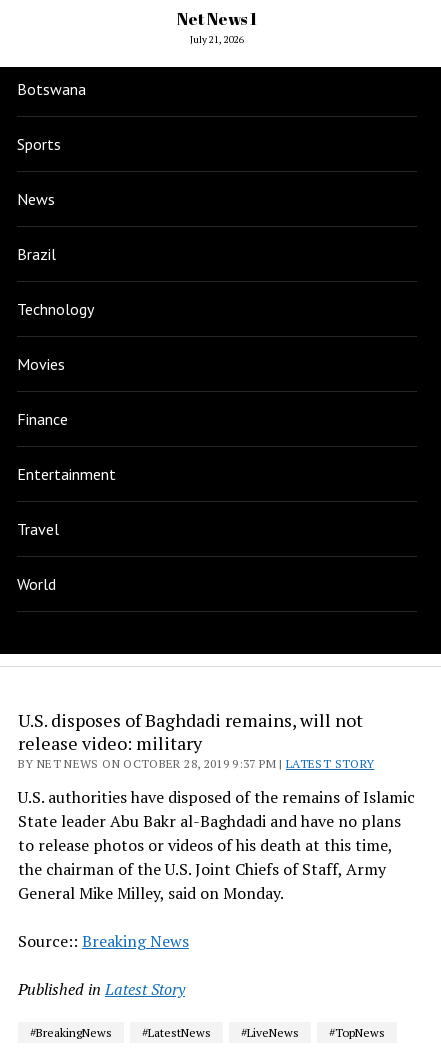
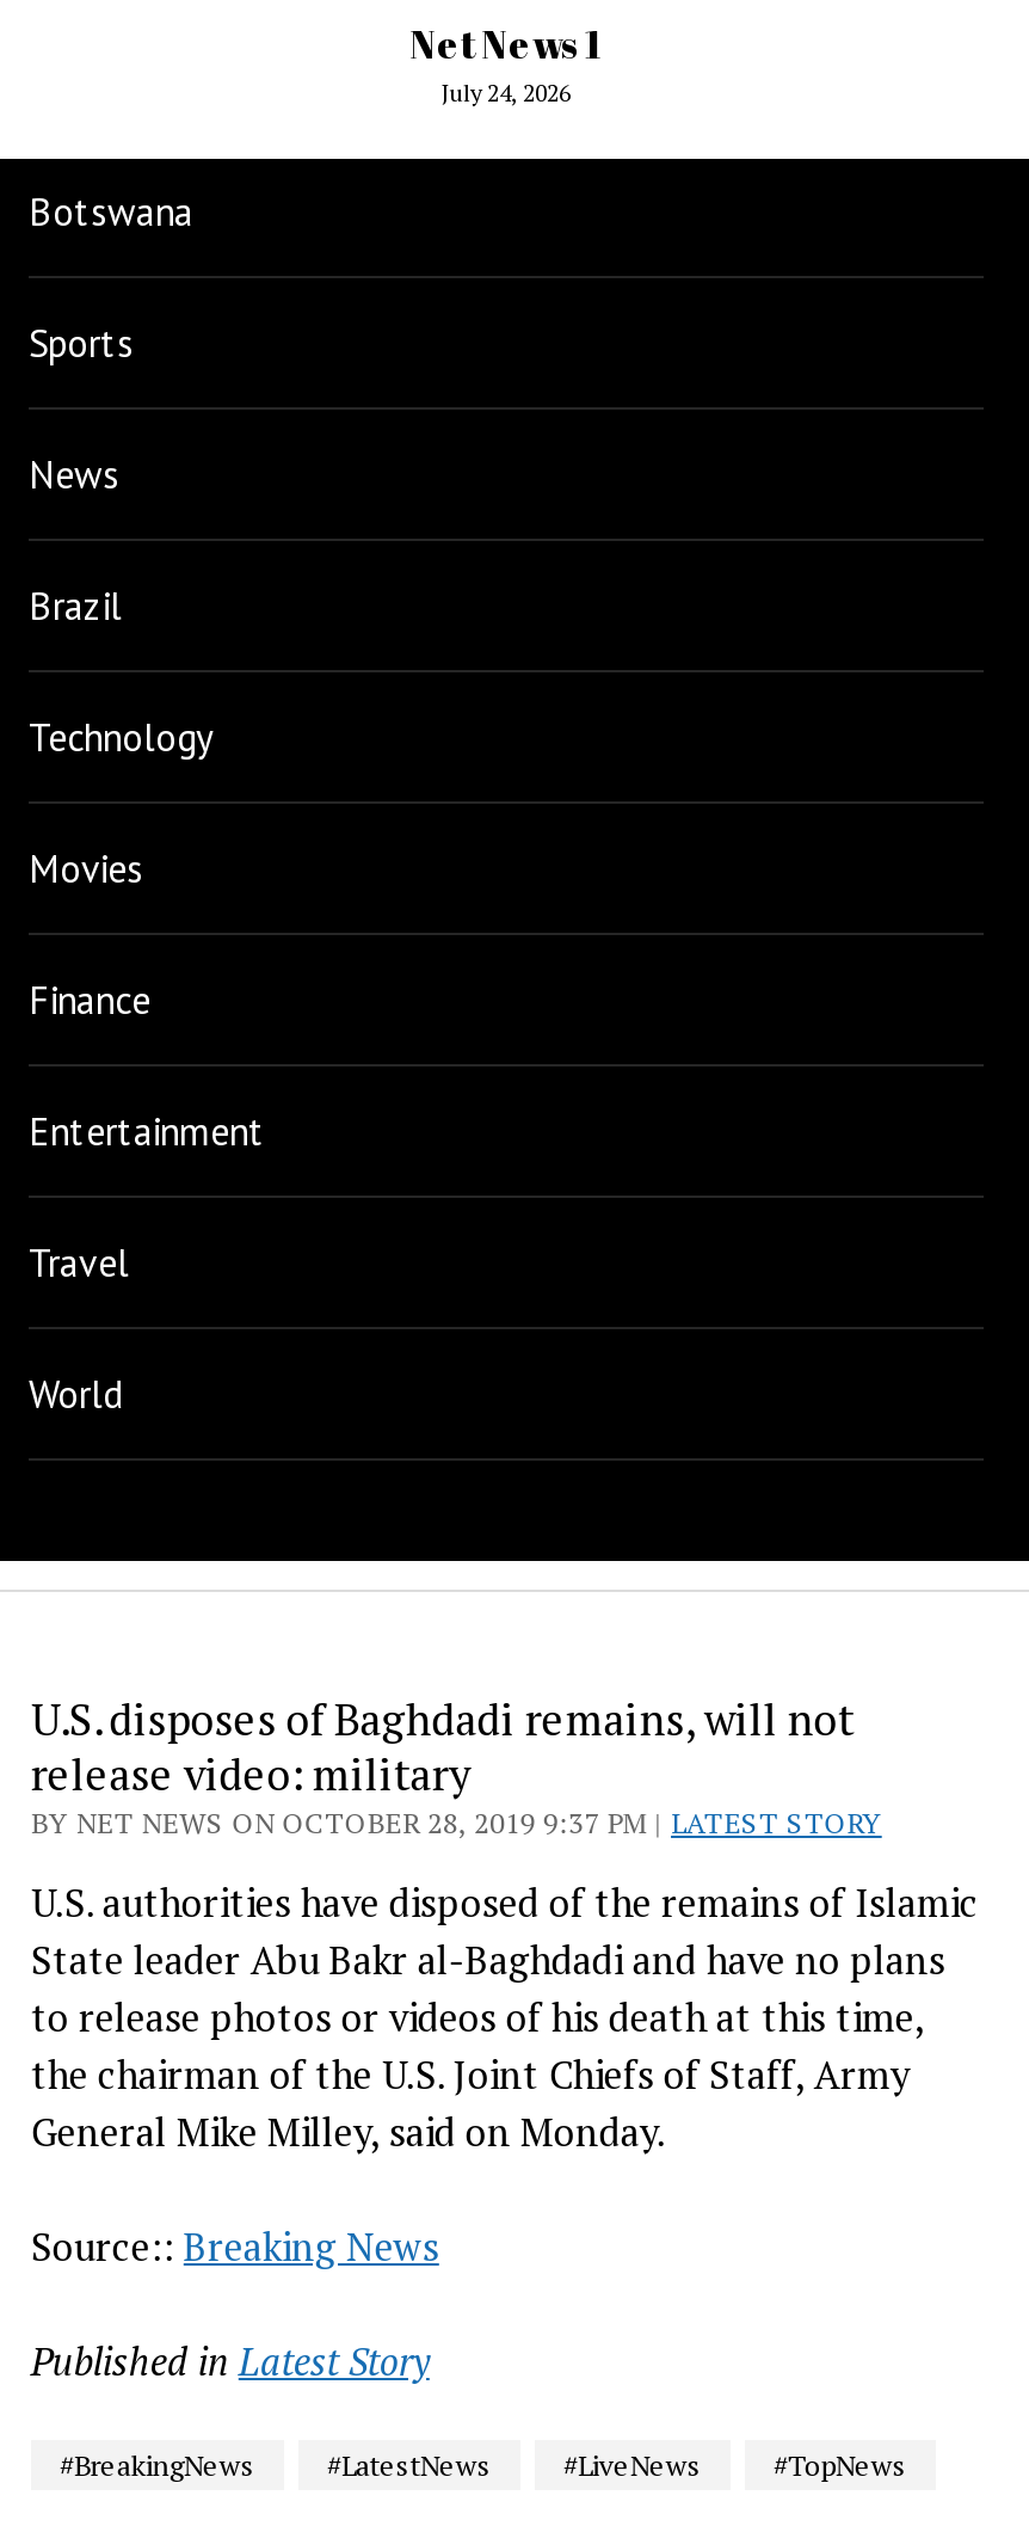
[190,33,244,46] July 21, 2026 -> [442,78,571,109] July 24, 2026

